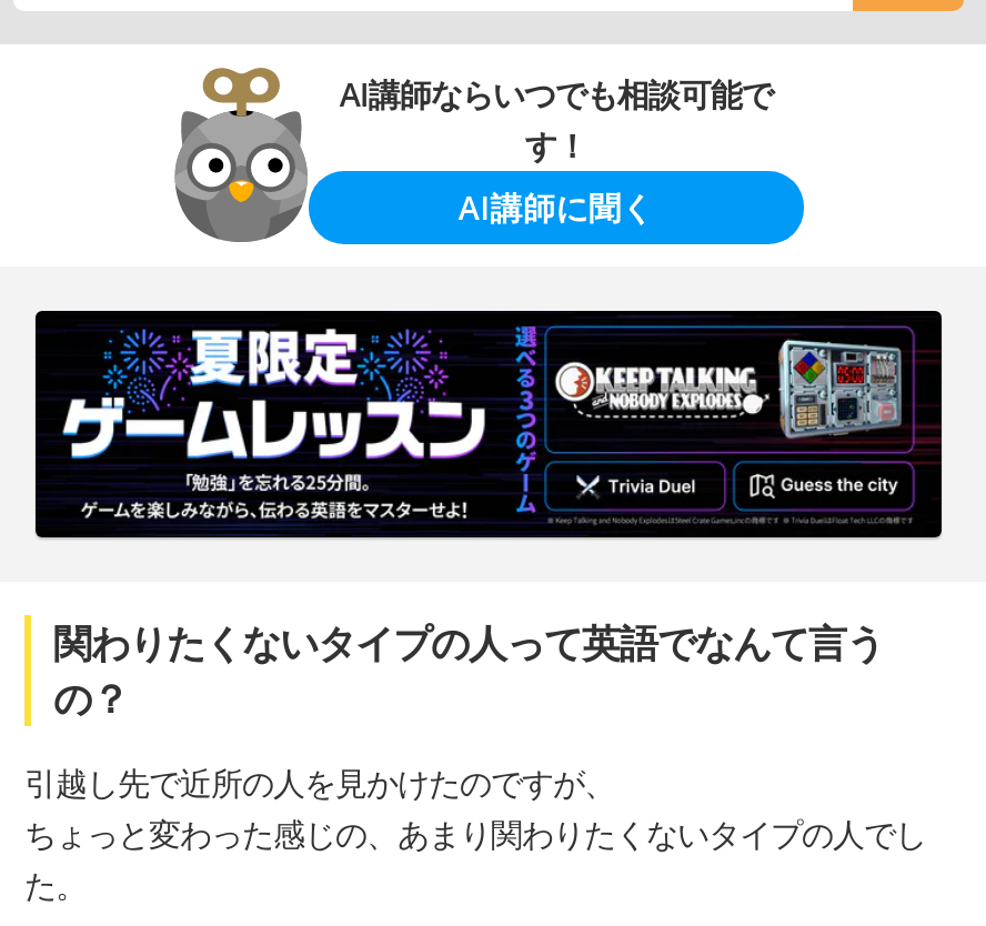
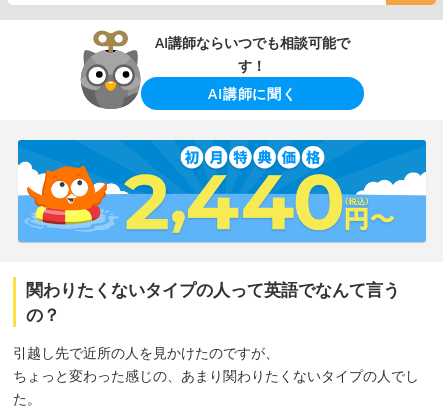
[33,309,944,540] [image] -> [17,139,427,243] [image]

